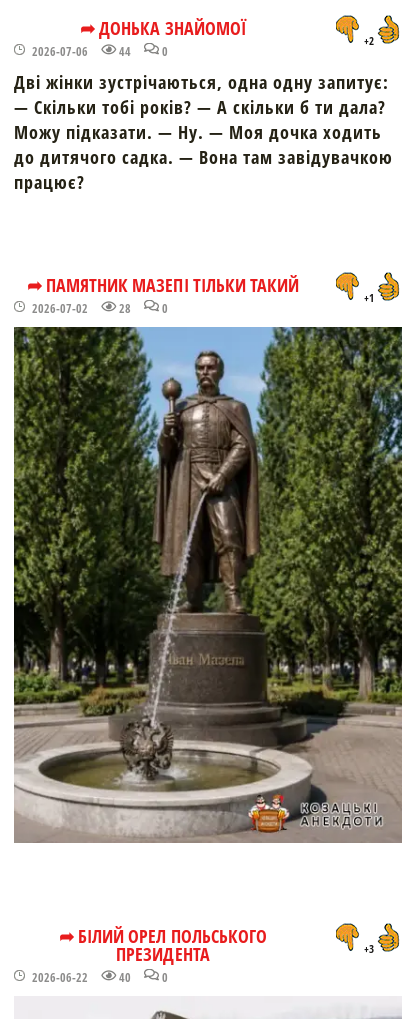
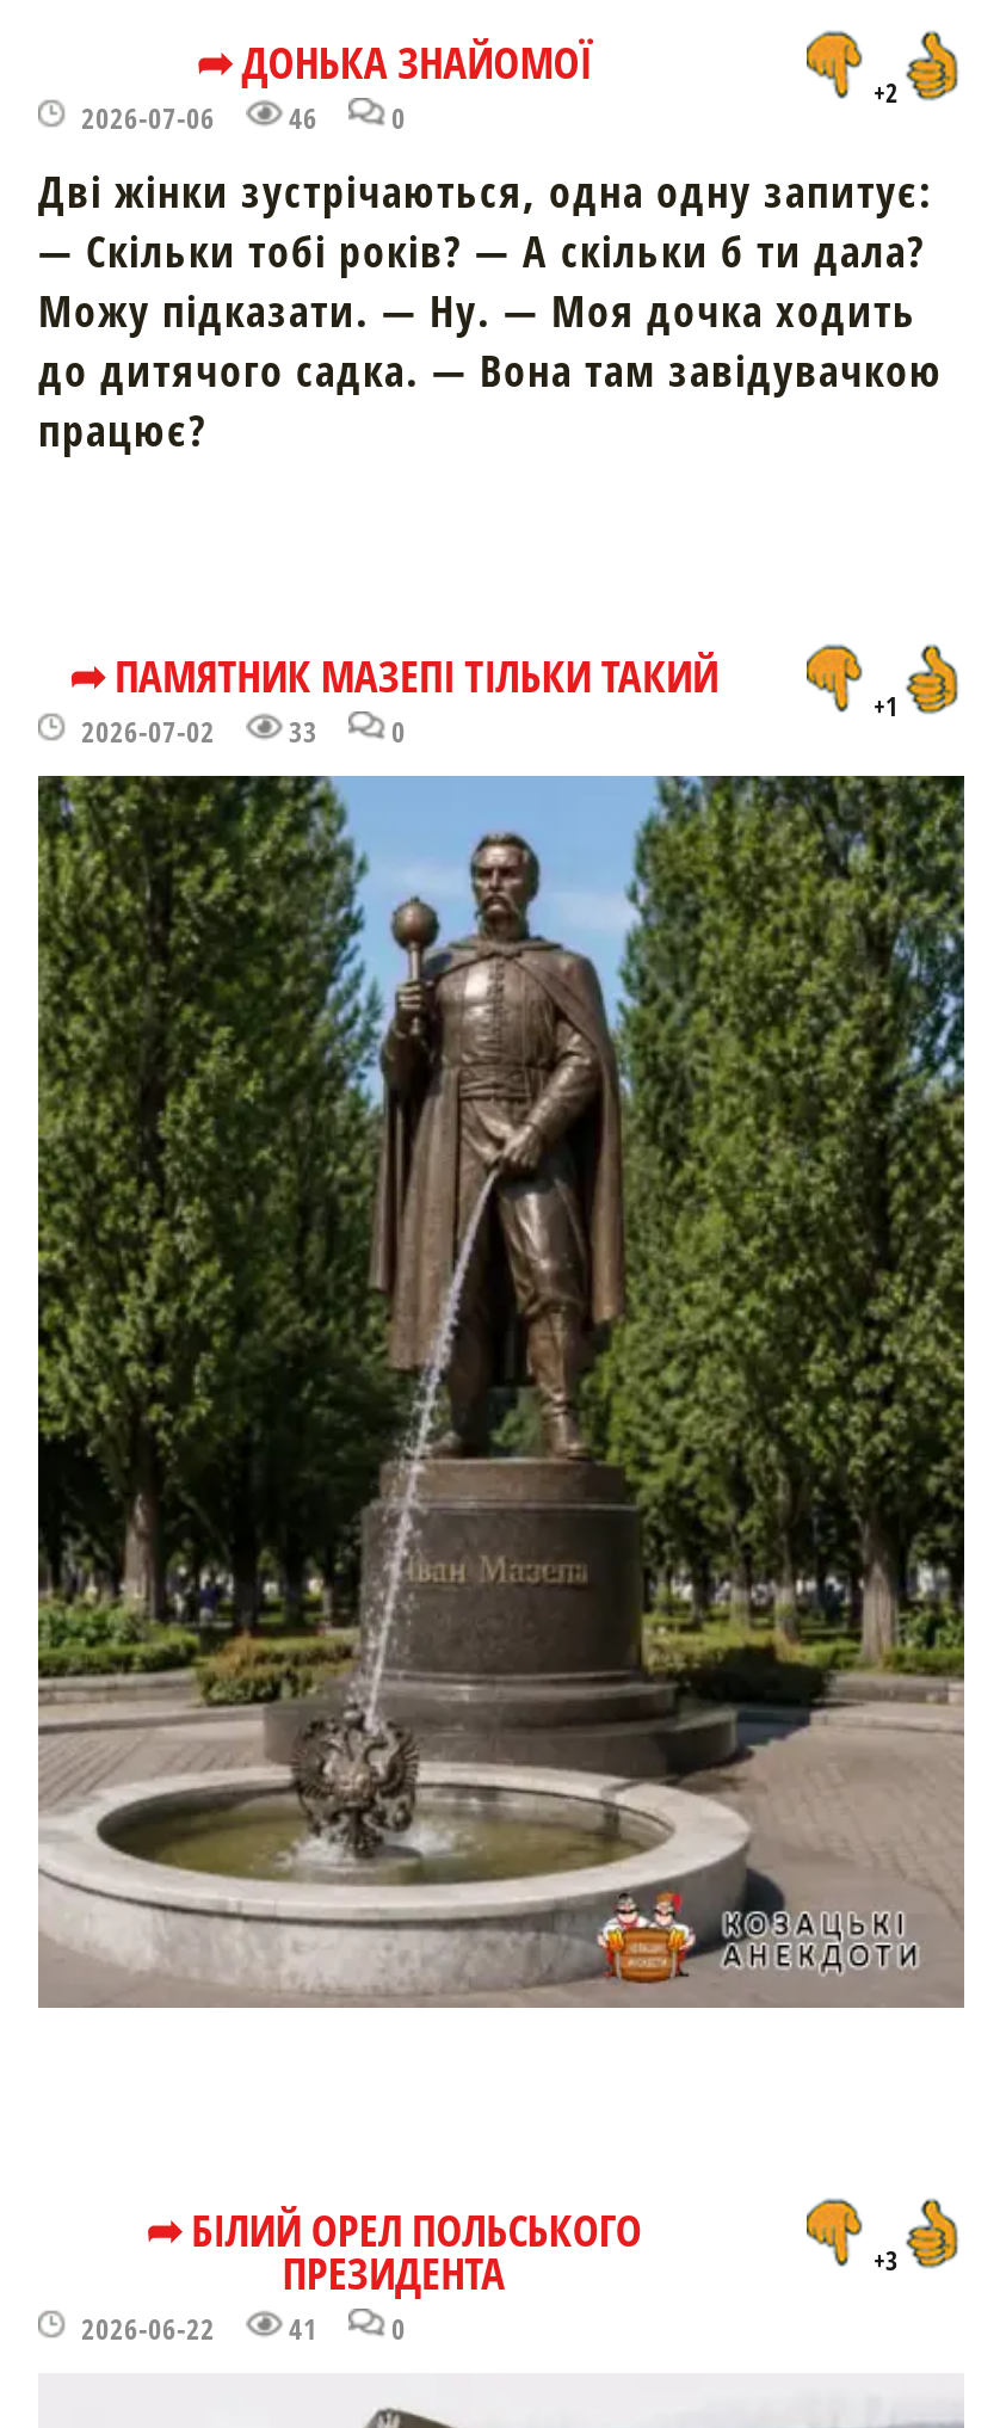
[32,42,168,59] 2026-07-06 44 0 -> [81,97,406,137] 2026-07-06 46 0
[32,299,168,316] 2026-07-02 28 0 -> [81,710,406,751] 2026-07-02 33 0
[32,969,168,986] 2026-06-22 40 0 -> [81,2309,406,2350] 2026-06-22 41 0

